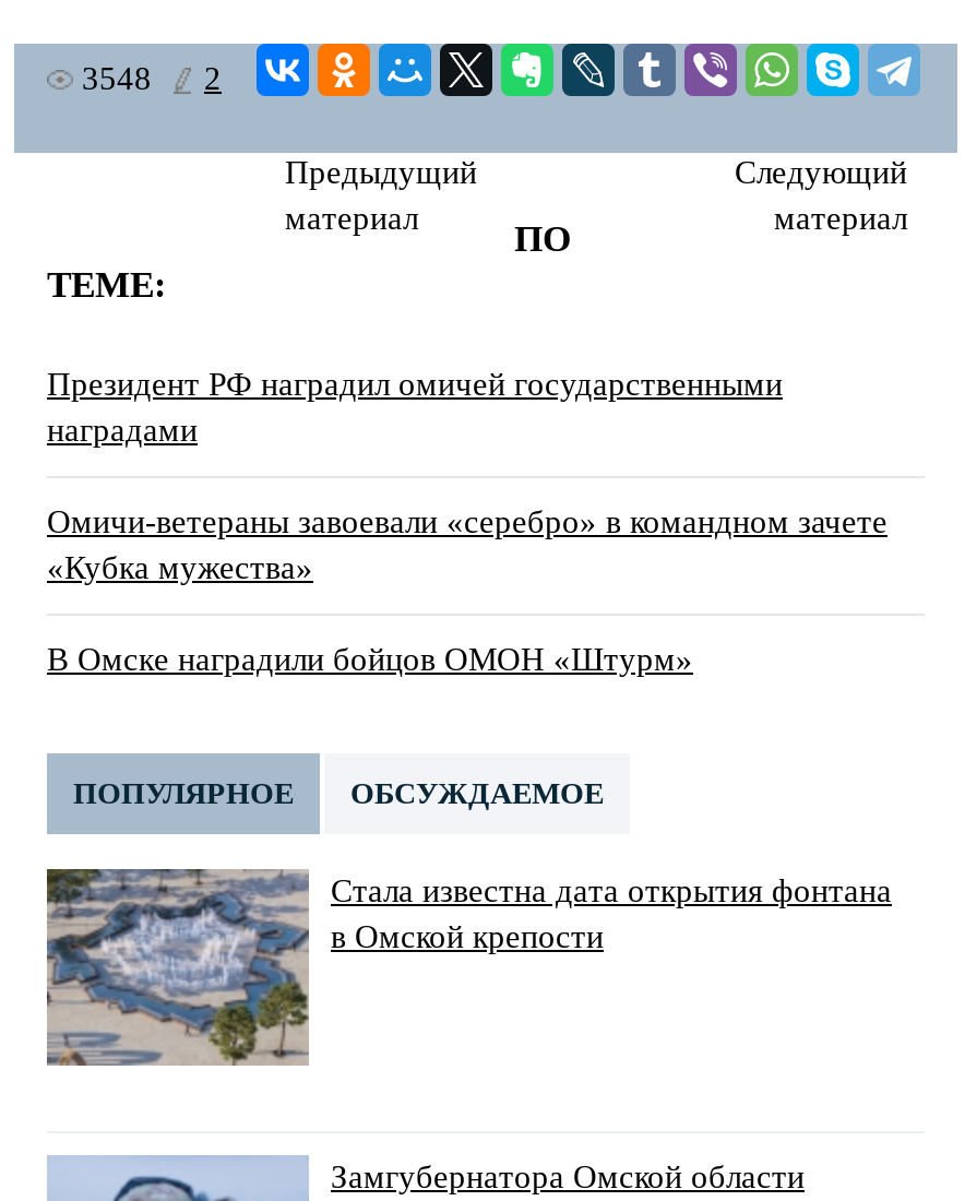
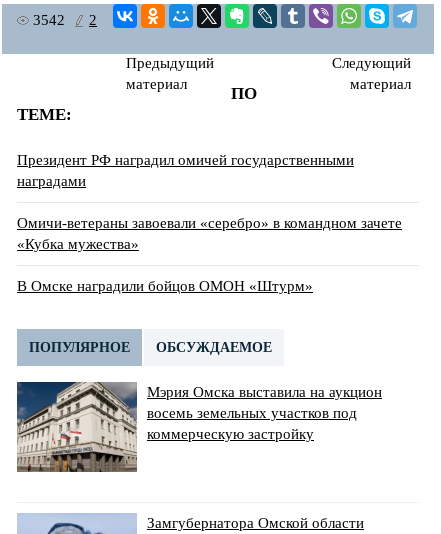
[82,62,222,97] 3548 2 -> [33,12,97,28] 3542 2
[45,867,892,1066] [image] | Стала известна дата открытия фонтана | в Омской крепости -> [16,381,382,473] [image] | Мэрия Омска выставила на аукцион | восемь земельных участков под | коммерческую застройку

